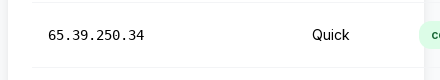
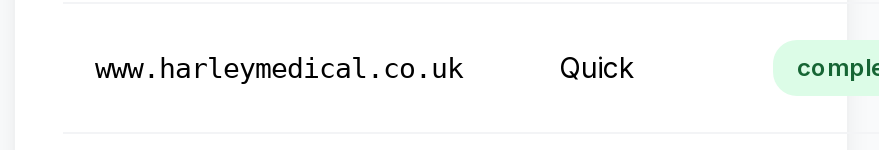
[48,27,144,43] 65.39.250.34 -> [95,52,463,84] www.harleymedical.co.uk

